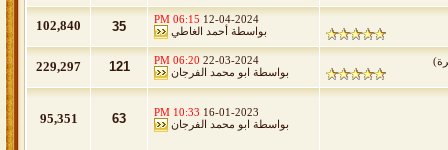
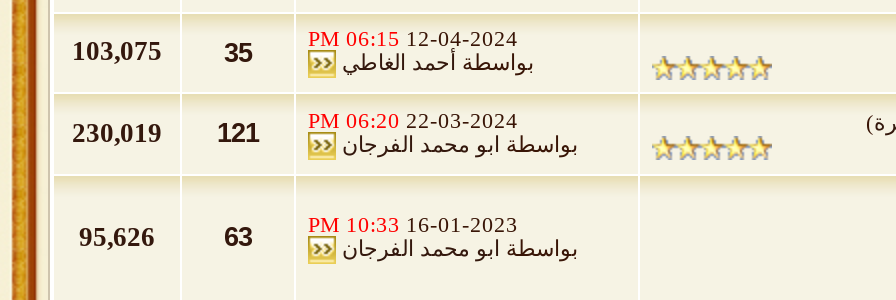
[36,18,81,33] 102,840 -> [72,36,162,66] 103,075
[36,59,129,74] 229,297 121 -> [72,118,259,148] 230,019 121
[39,111,77,126] 95,351 -> [79,222,155,252] 95,626

